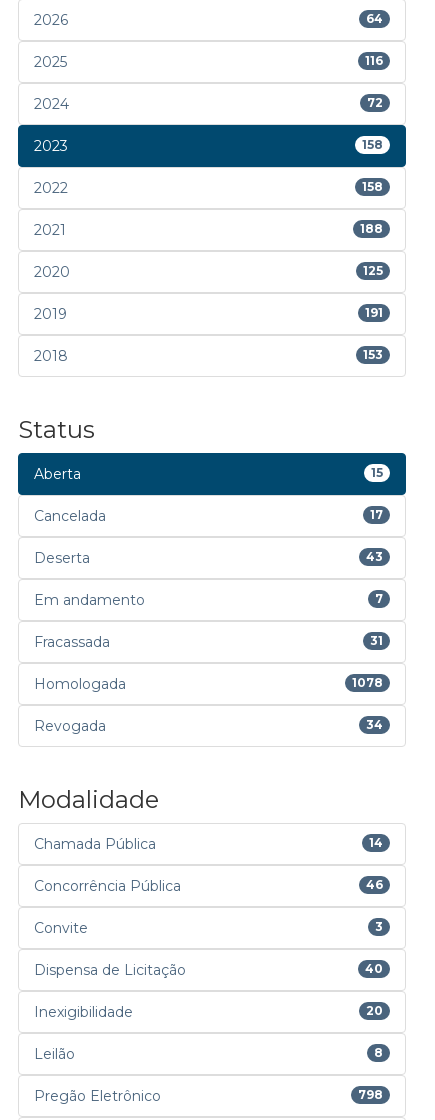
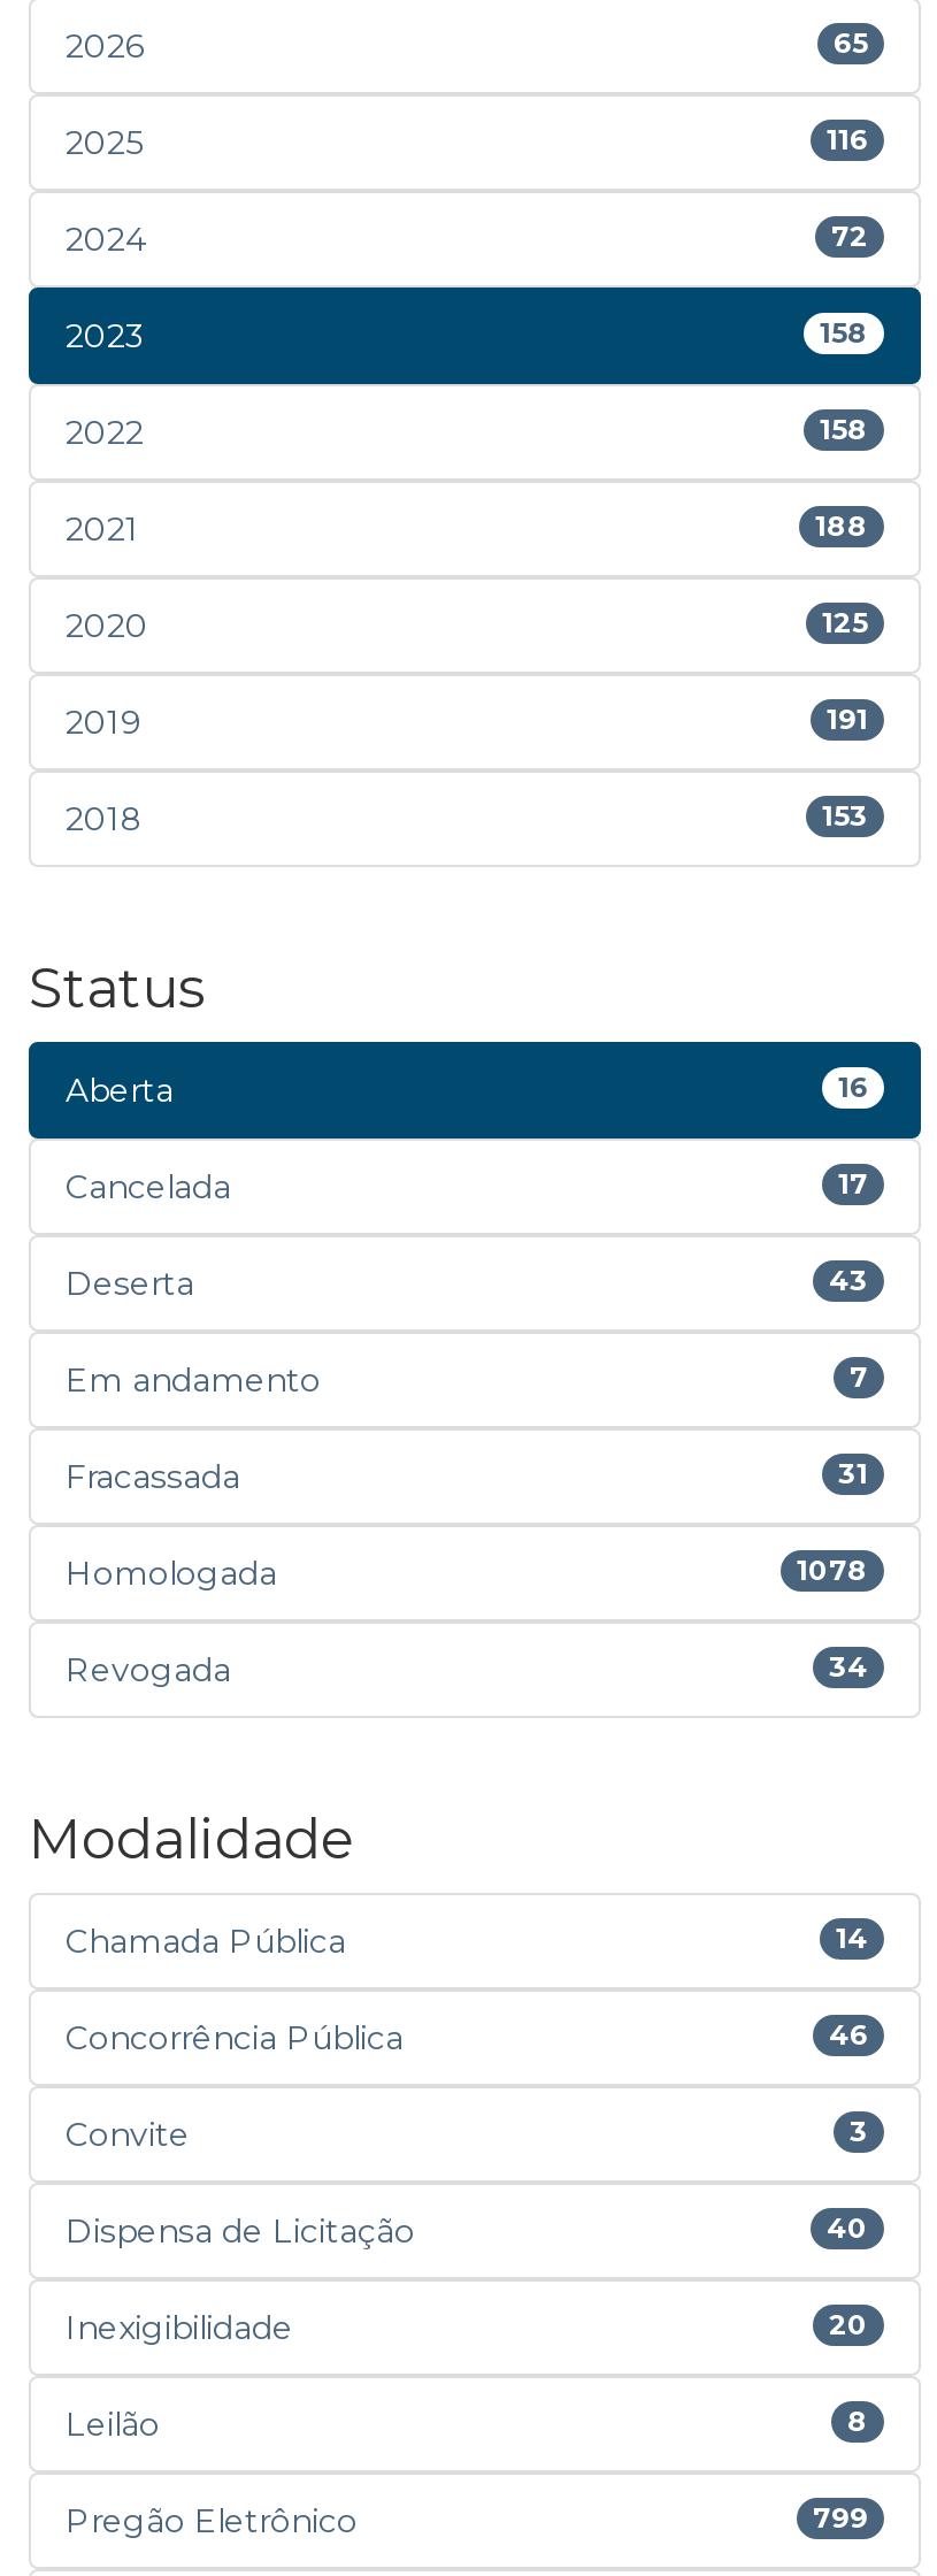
[366,11,383,26] 64 -> [834,25,868,60] 65
[371,465,383,480] 15 -> [838,1069,868,1104] 16
[358,1087,383,1102] 798 -> [813,2500,868,2535] 799

